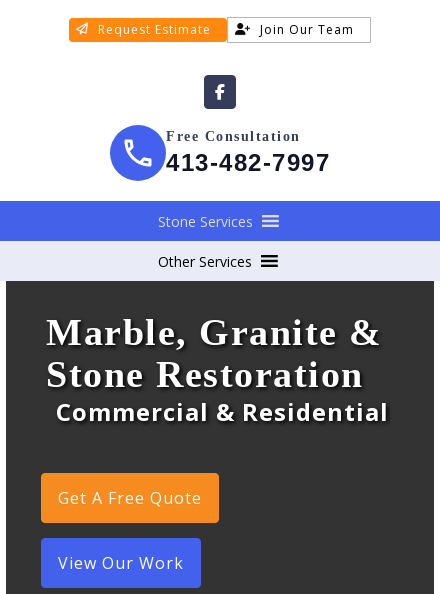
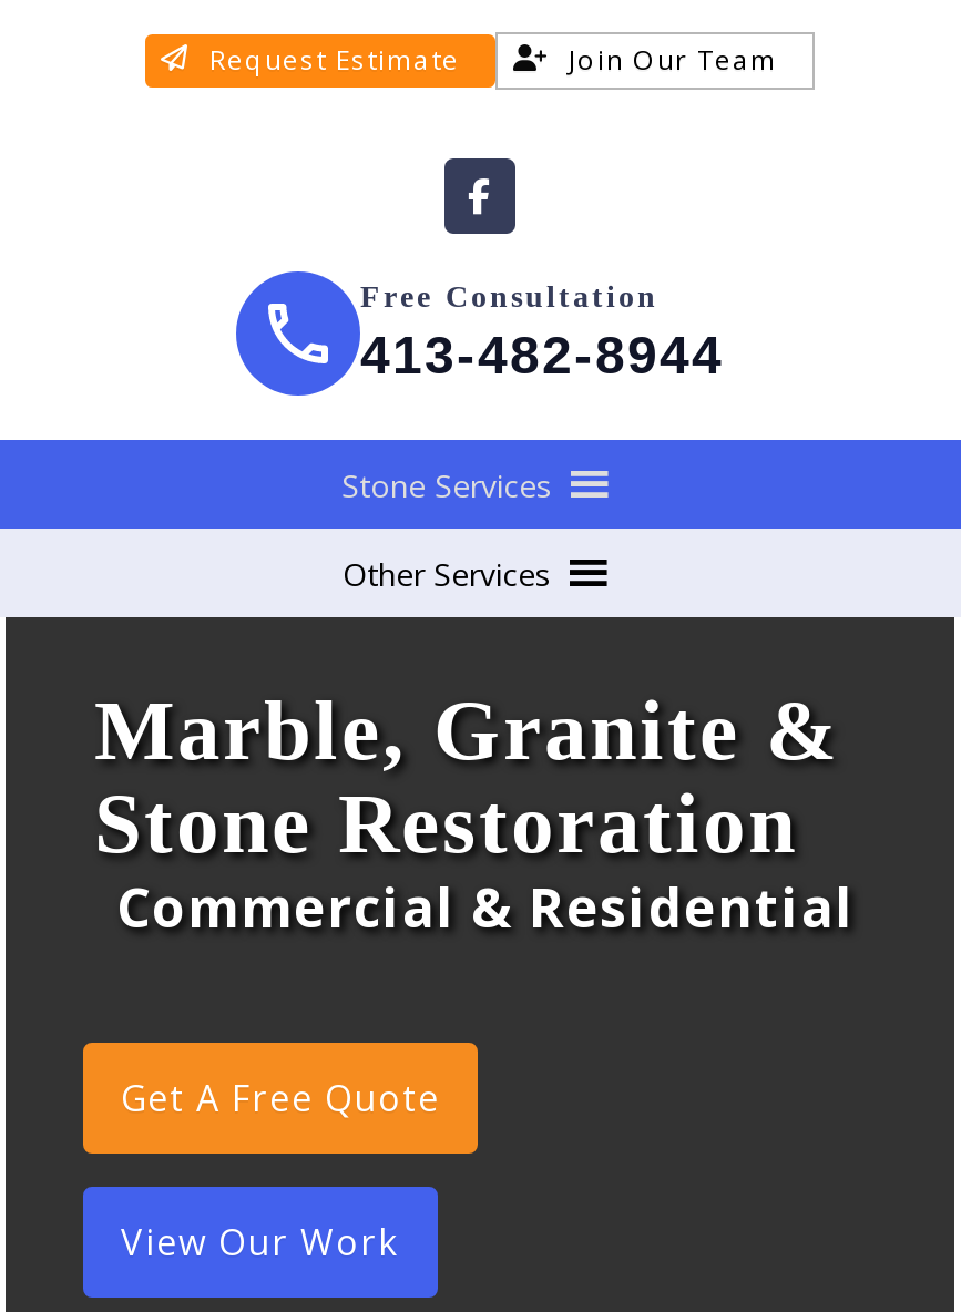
[166,149,330,176] 413-482-7997 -> [360,325,724,385] 413-482-8944

